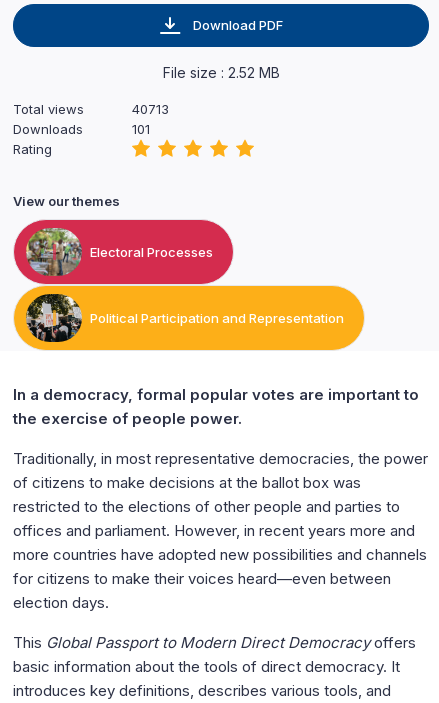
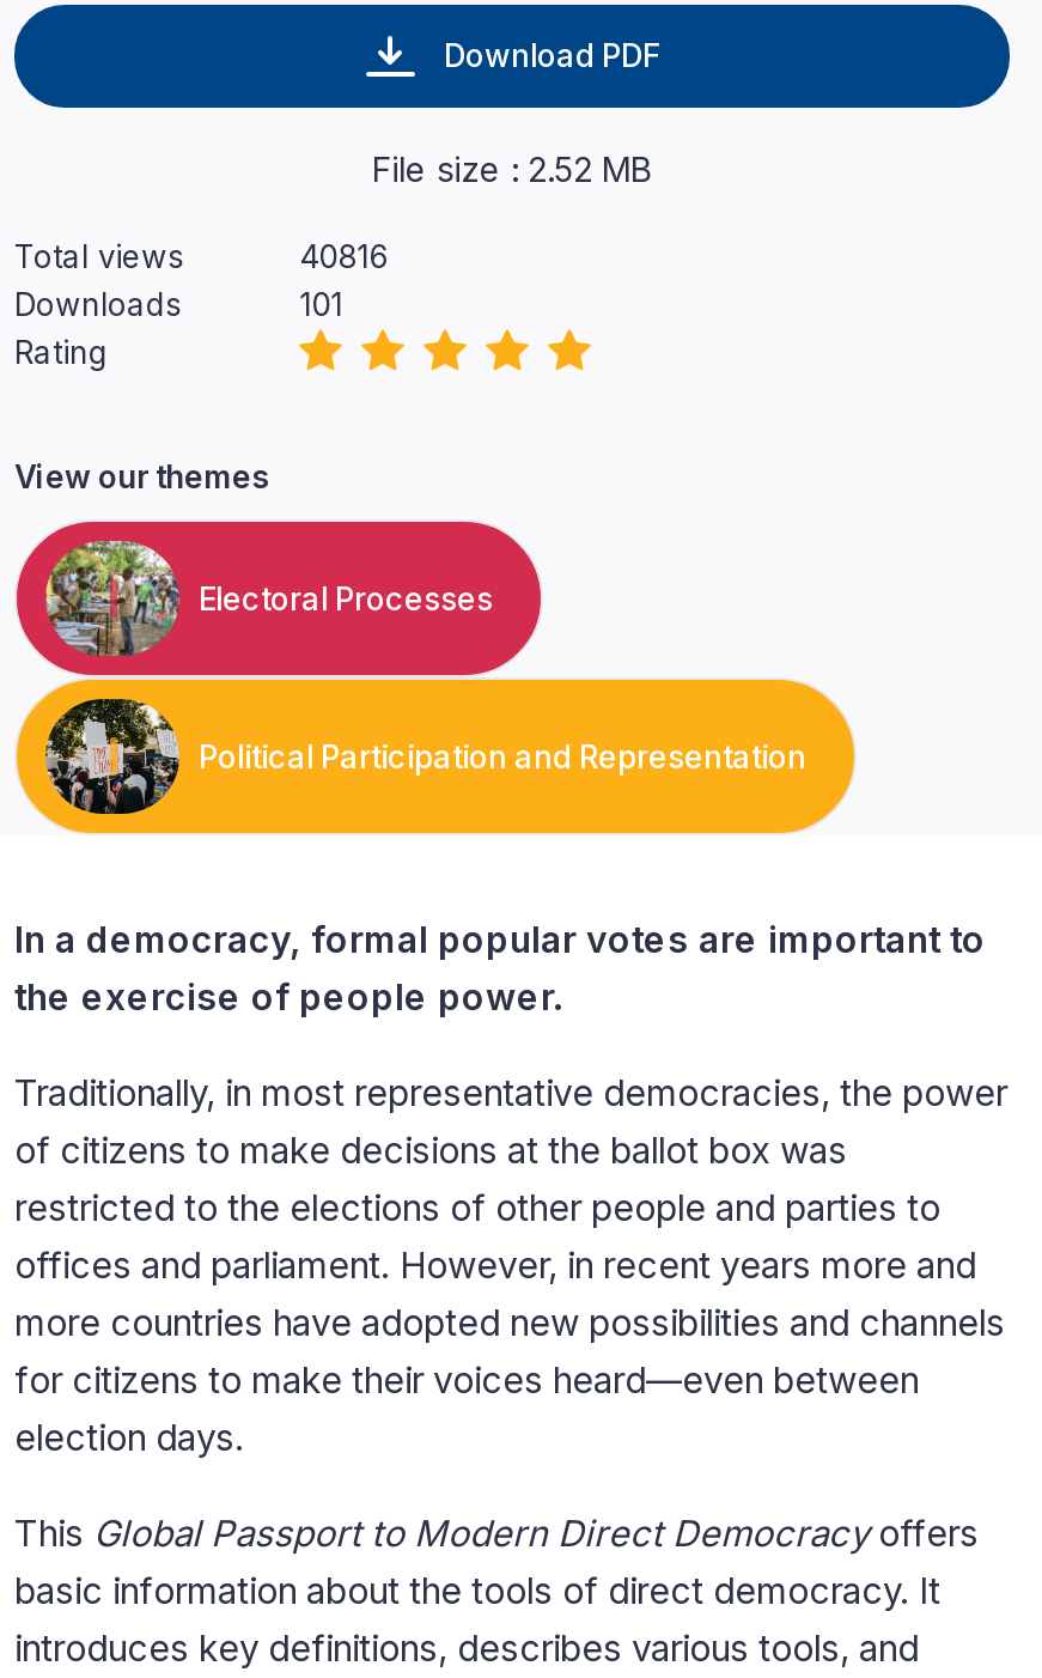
[132,101,169,117] 40713 -> [299,238,388,276] 40816

